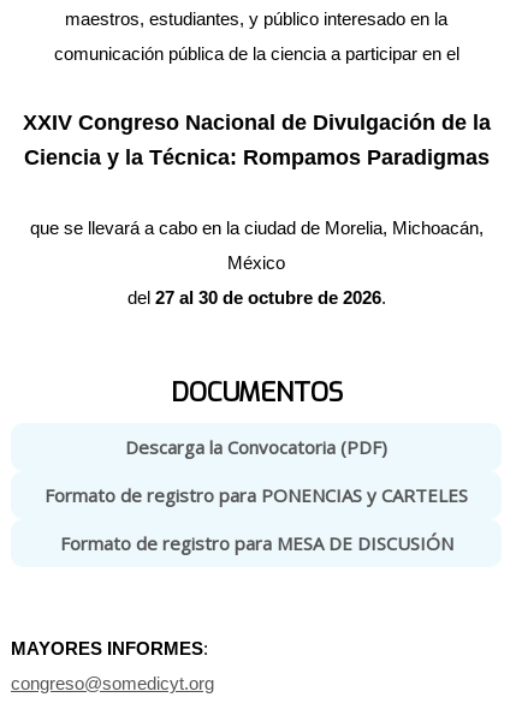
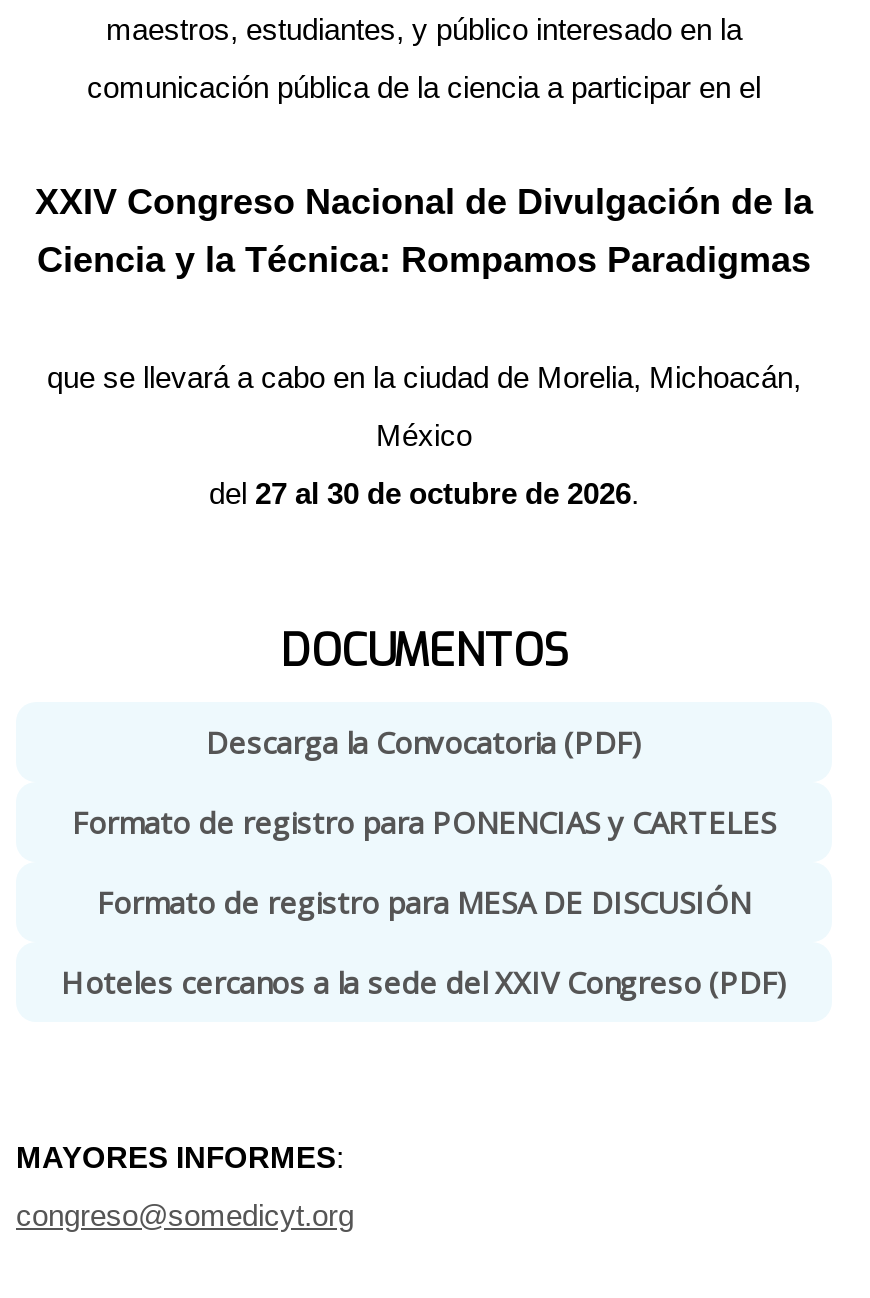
none -> [61,962,787,1002] Hoteles cercanos a la sede del XXIV Congreso (PDF)

